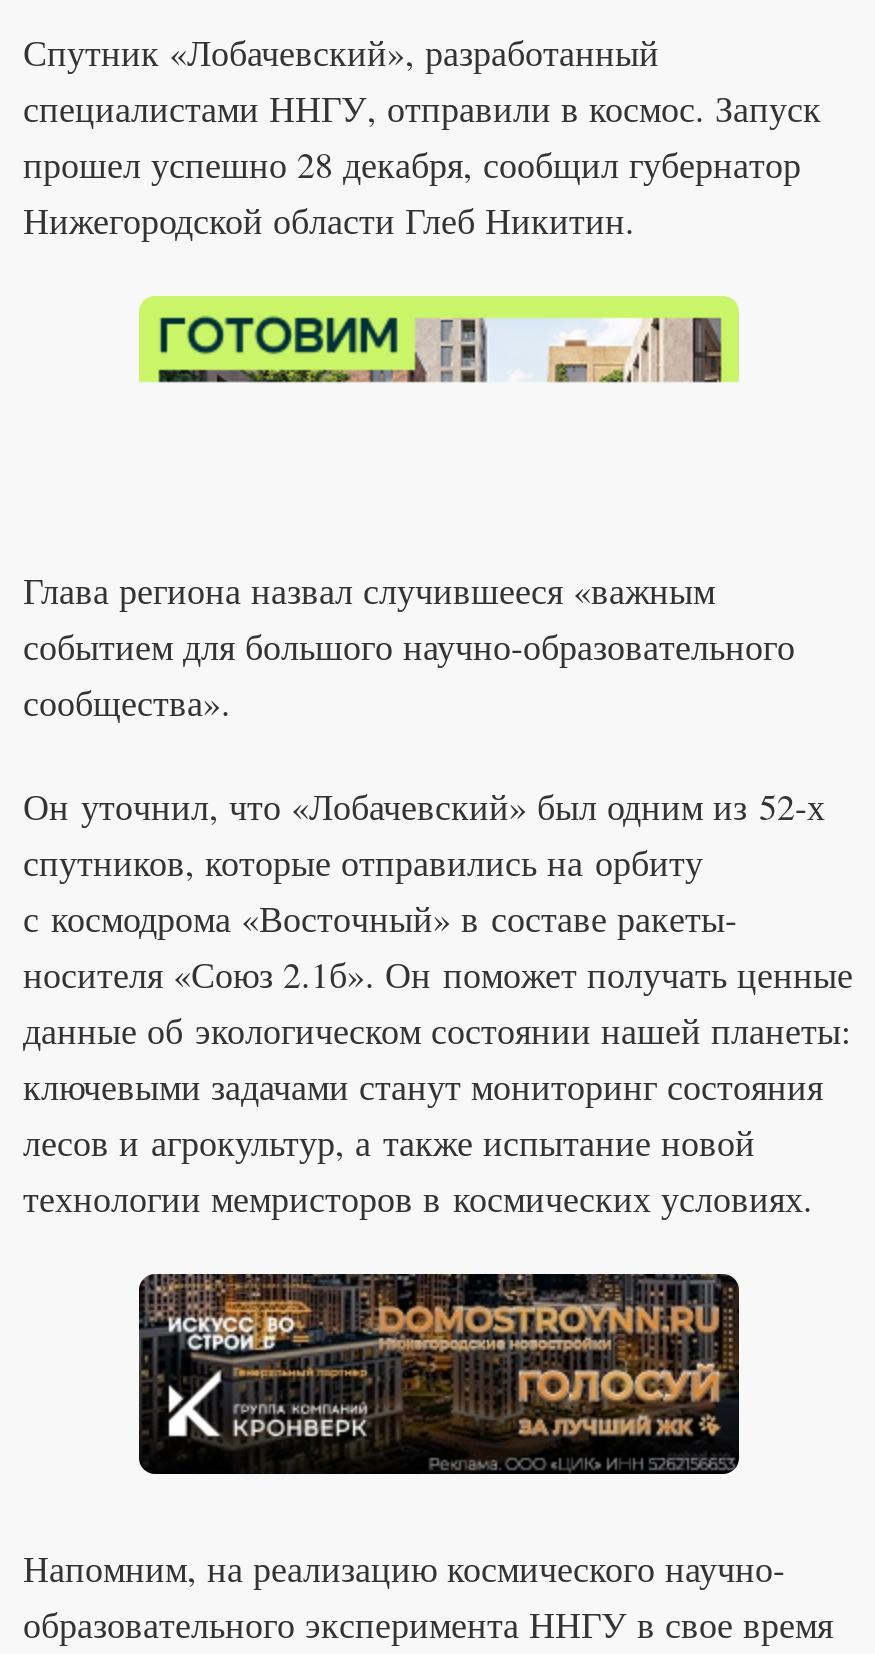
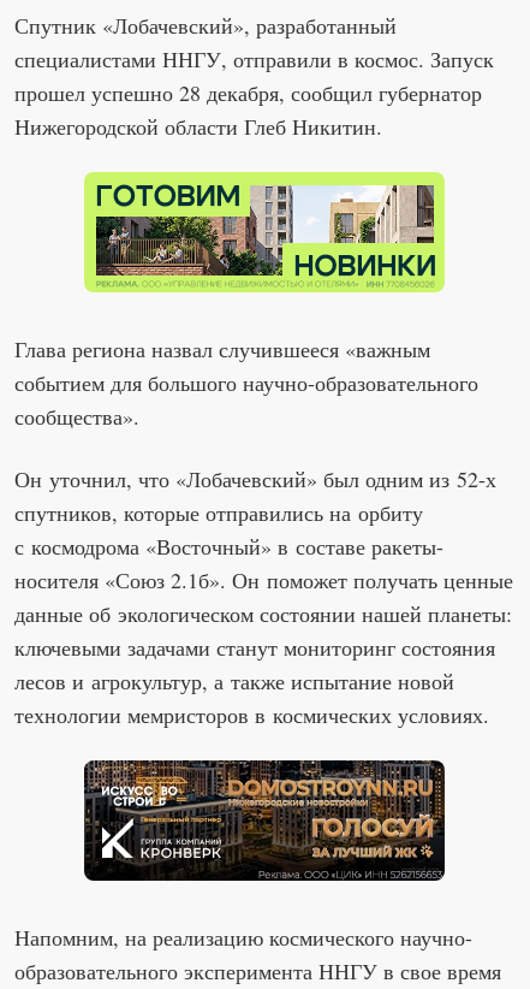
none -> [83,223,446,294] [image]

